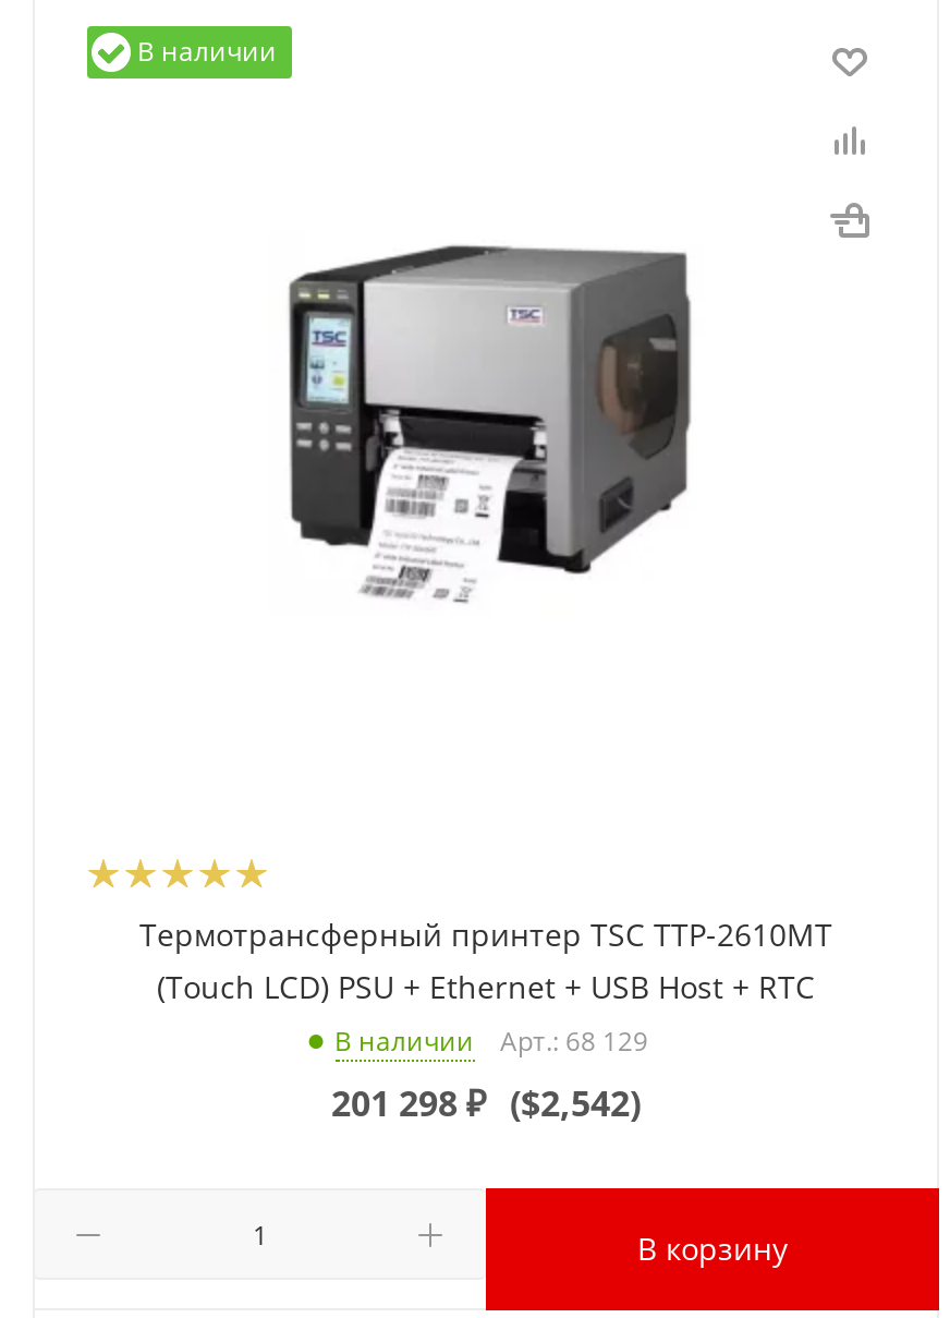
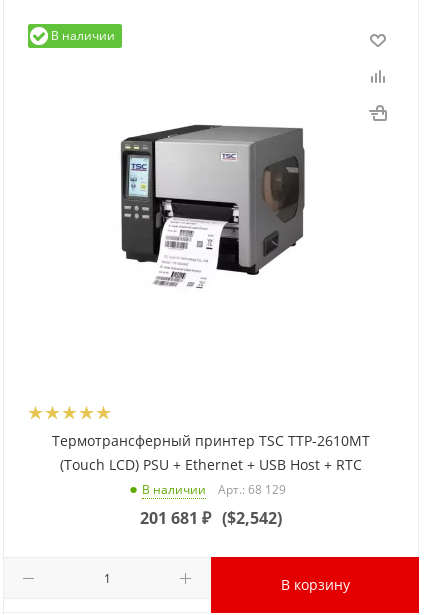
[331,1079,641,1127] 201 298 ₽ ($2,542) -> [140,507,282,529] 201 681 ₽ ($2,542)

